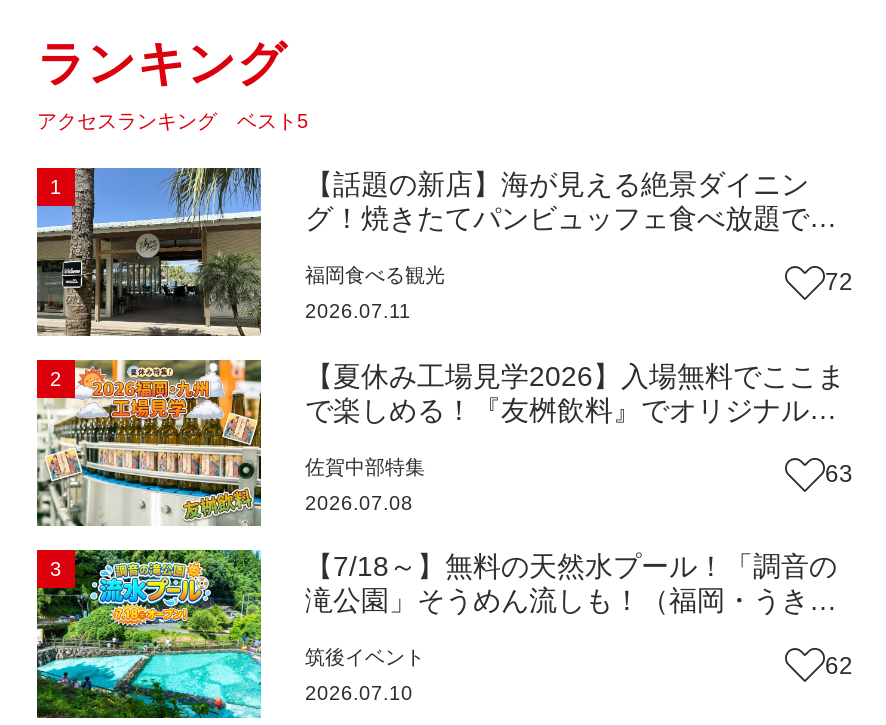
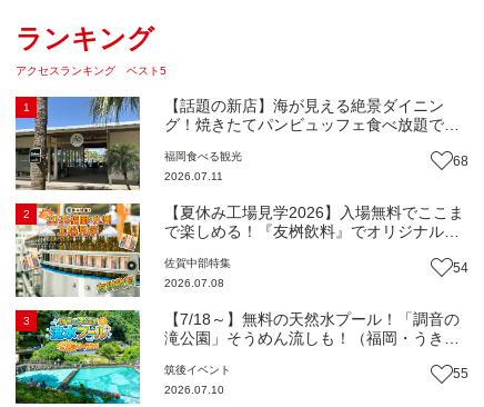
[825,269,853,297] 72 -> [453,153,468,169] 68
[825,461,853,489] 63 -> [453,260,468,276] 54
[825,652,853,680] 62 -> [453,366,468,382] 55

